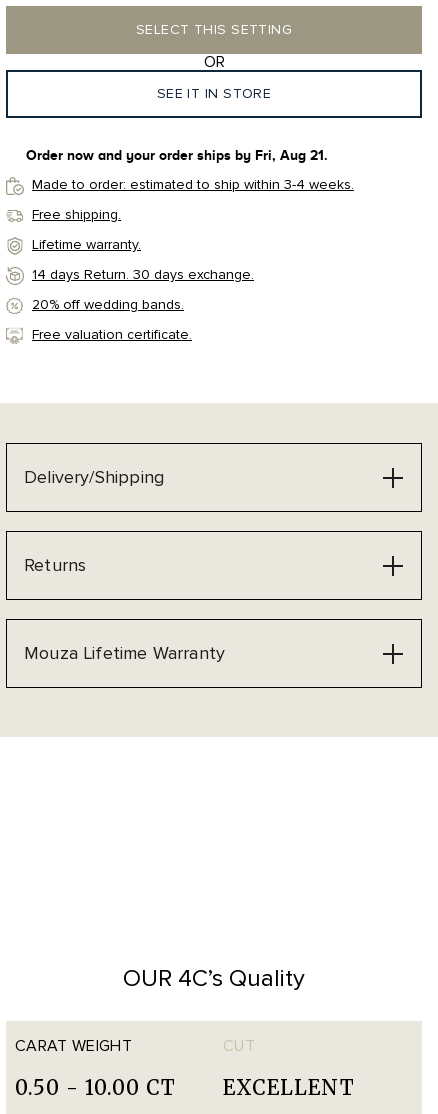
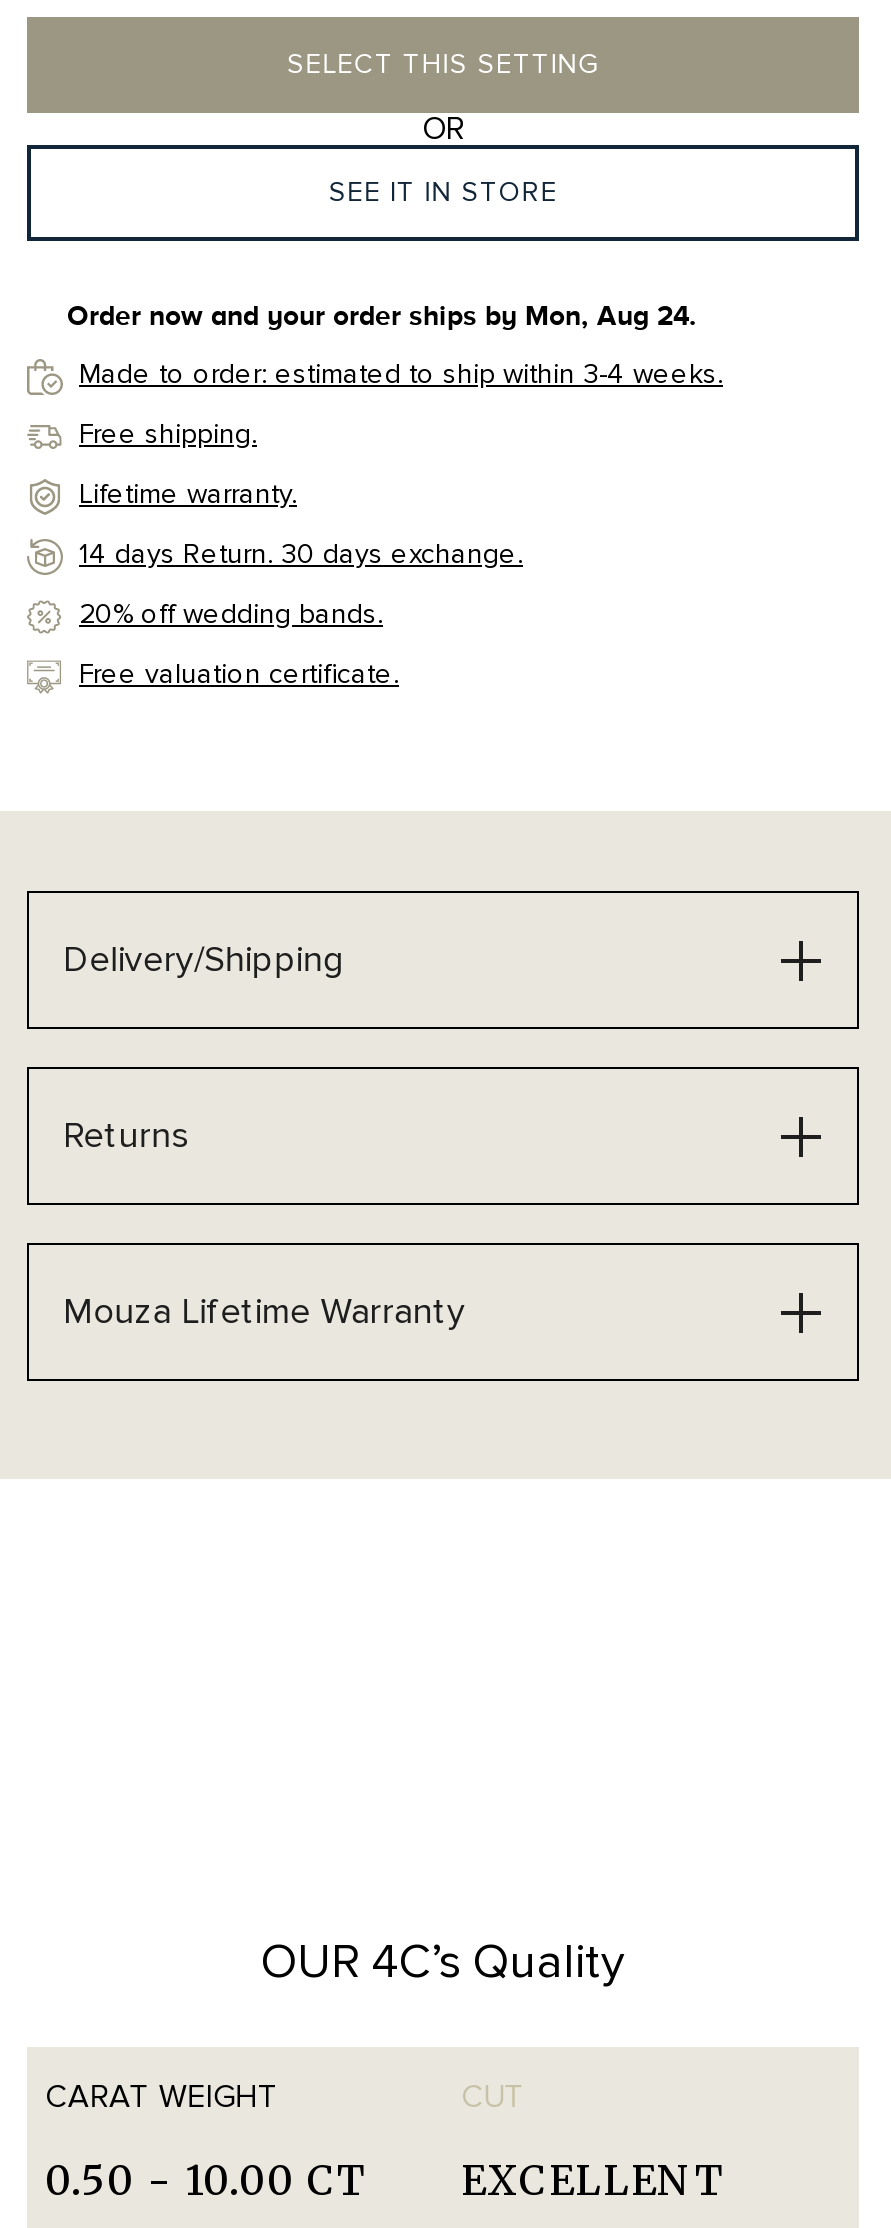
[26,147,328,163] Order now and your order ships by Fri, Aug 21. -> [67,300,697,332] Order now and your order ships by Mon, Aug 24.

